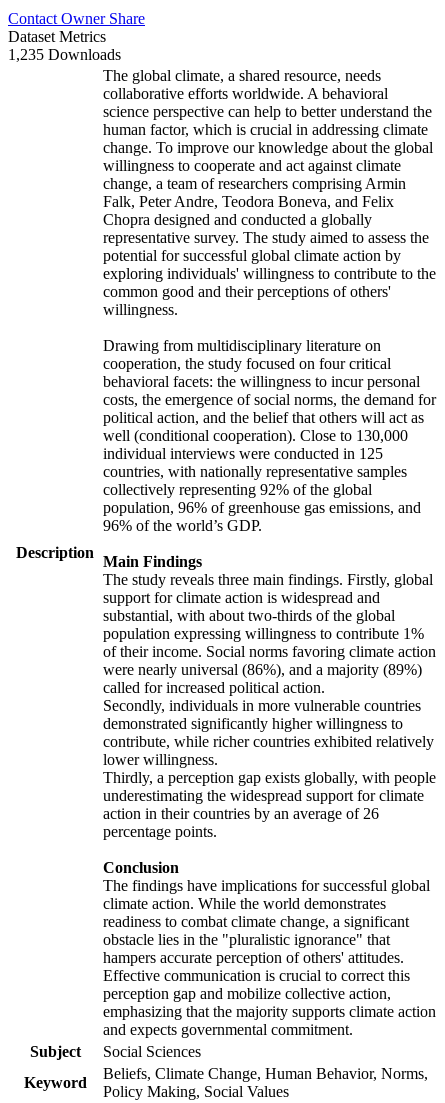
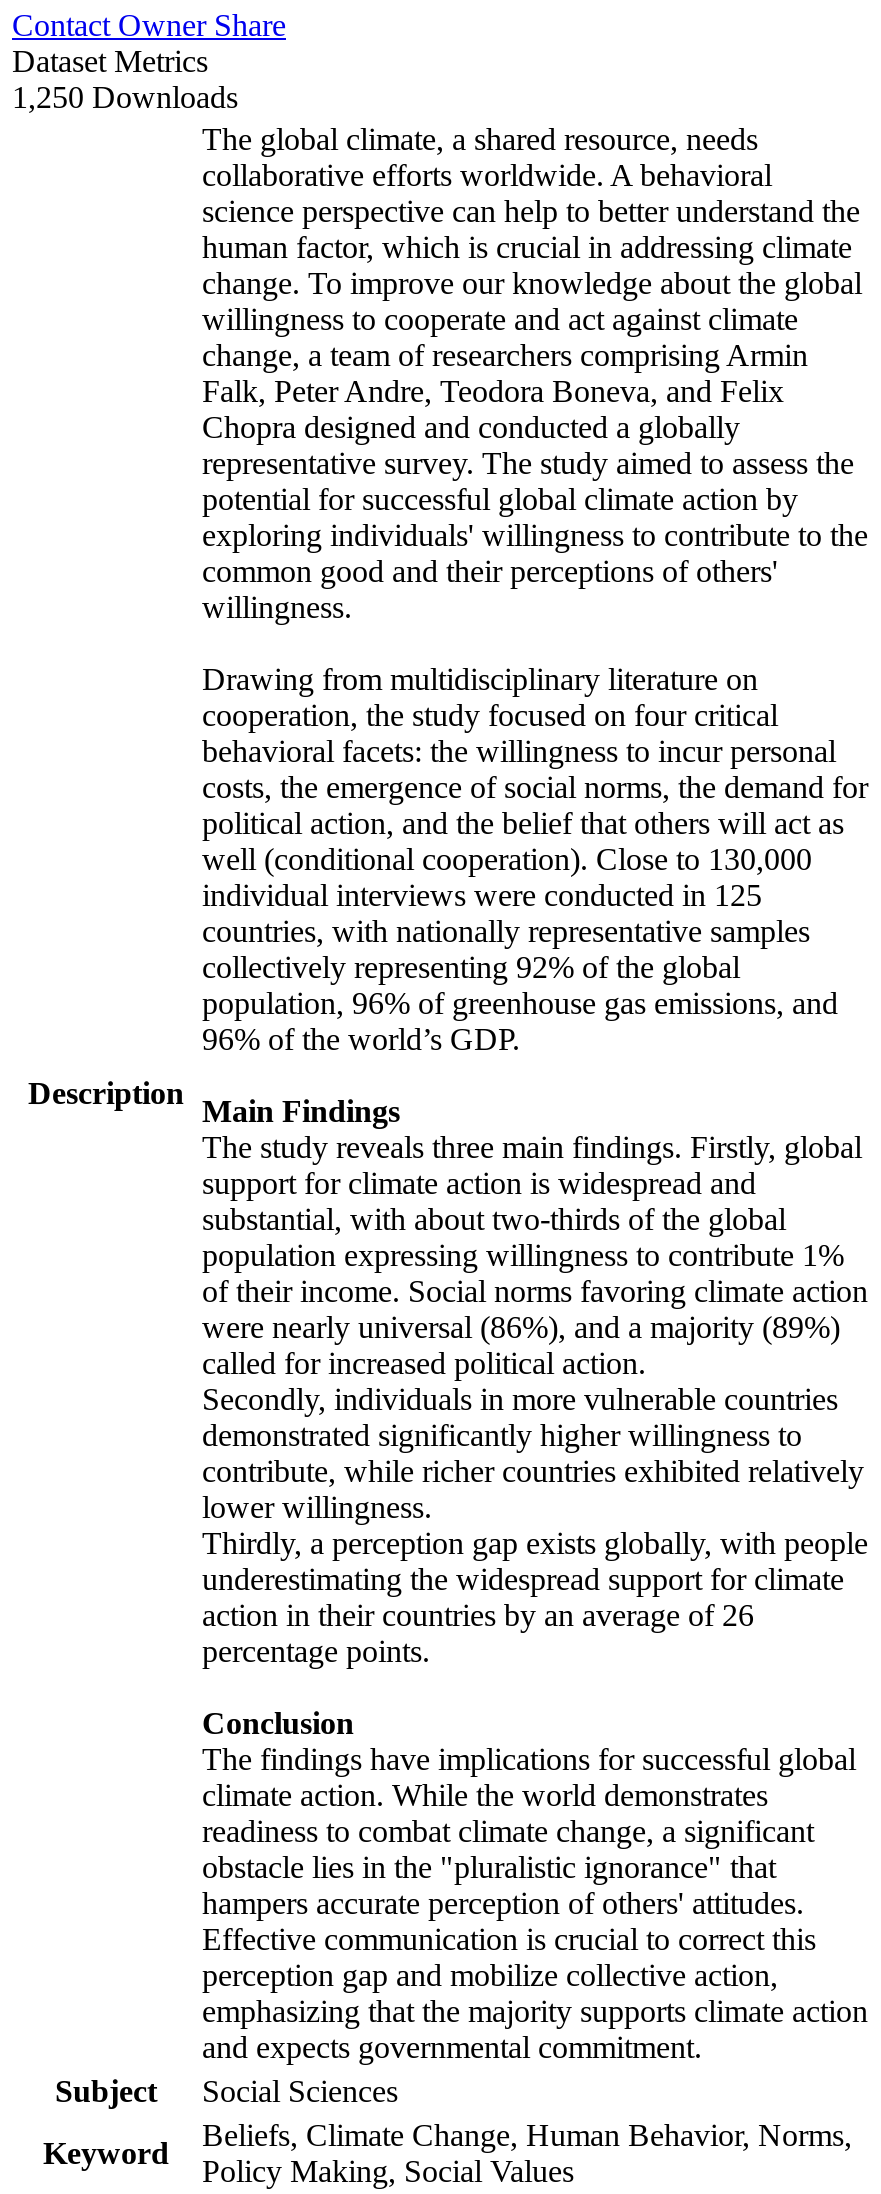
[8,46,121,63] 1,235 Downloads -> [12,81,238,115] 1,250 Downloads

